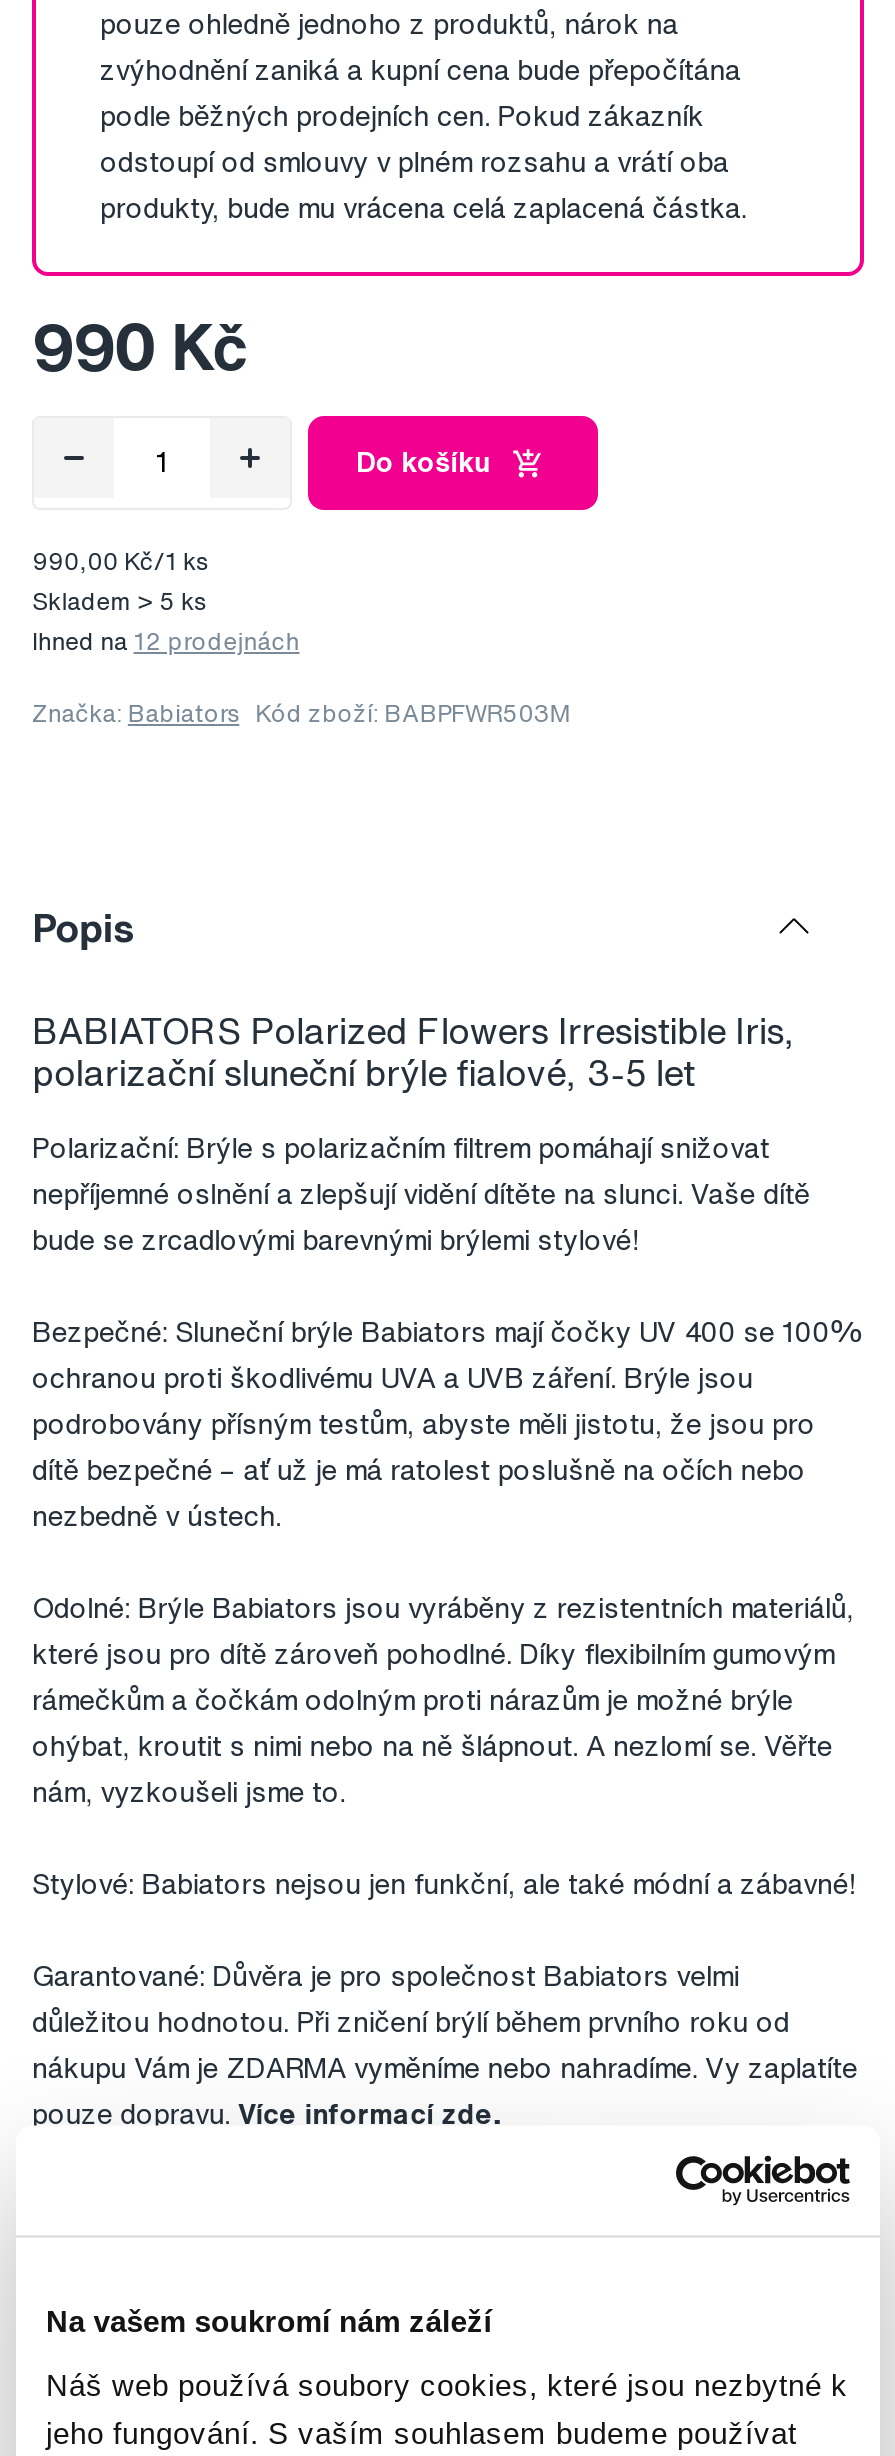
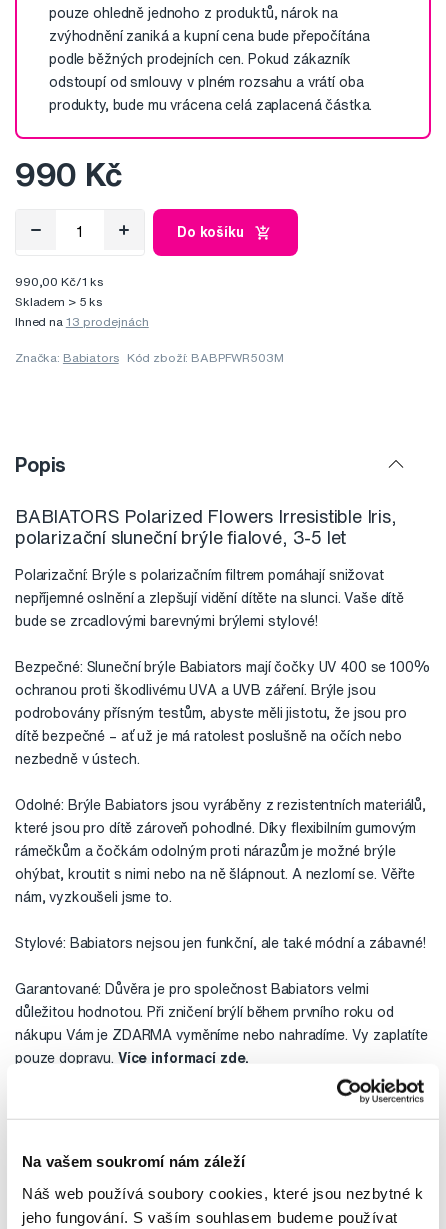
[32,629,300,655] Ihned na 12 prodejnách -> [15,315,149,328] Ihned na 13 prodejnách

